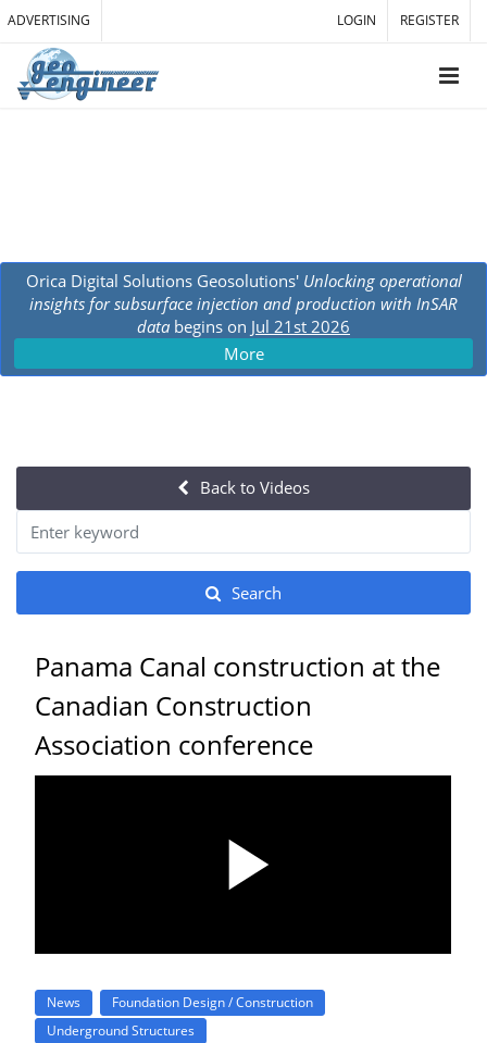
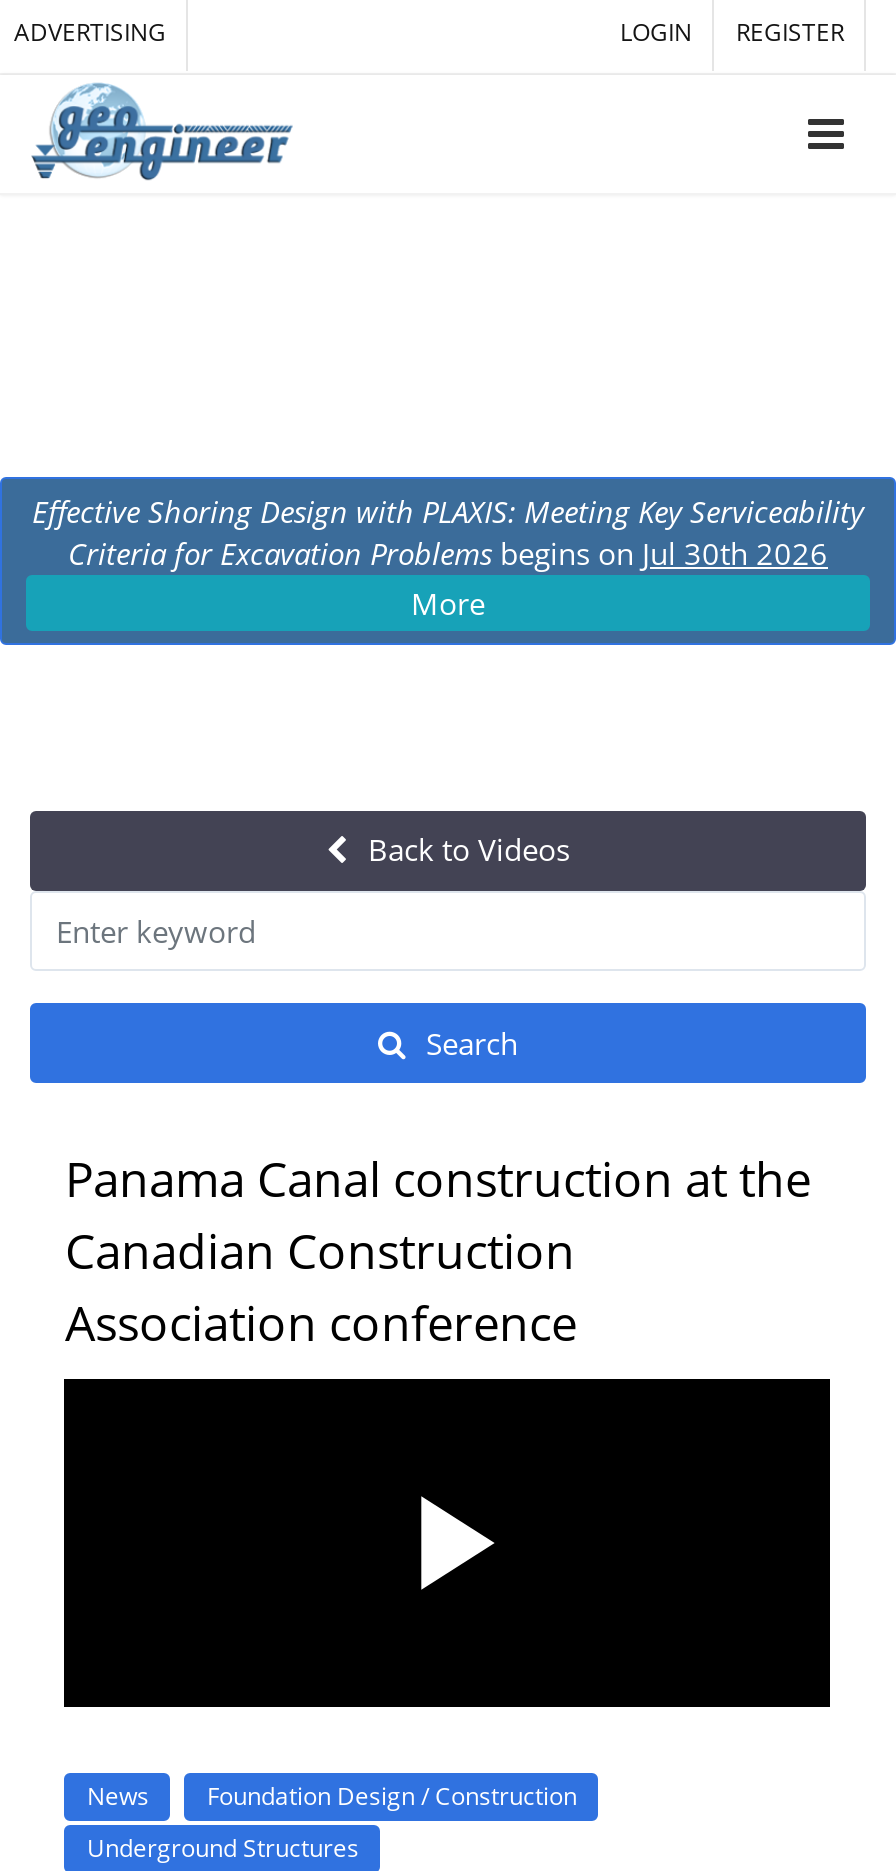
[26,270,461,337] Orica Digital Solutions Geosolutions' Unlocking operational | insights for subsurface injection and production with InSAR | data begins on Jul 21st 2026 -> [32,491,864,573] Effective Shoring Design with PLAXIS: Meeting Key Serviceability | Criteria for Excavation Problems begins on Jul 30th 2026

